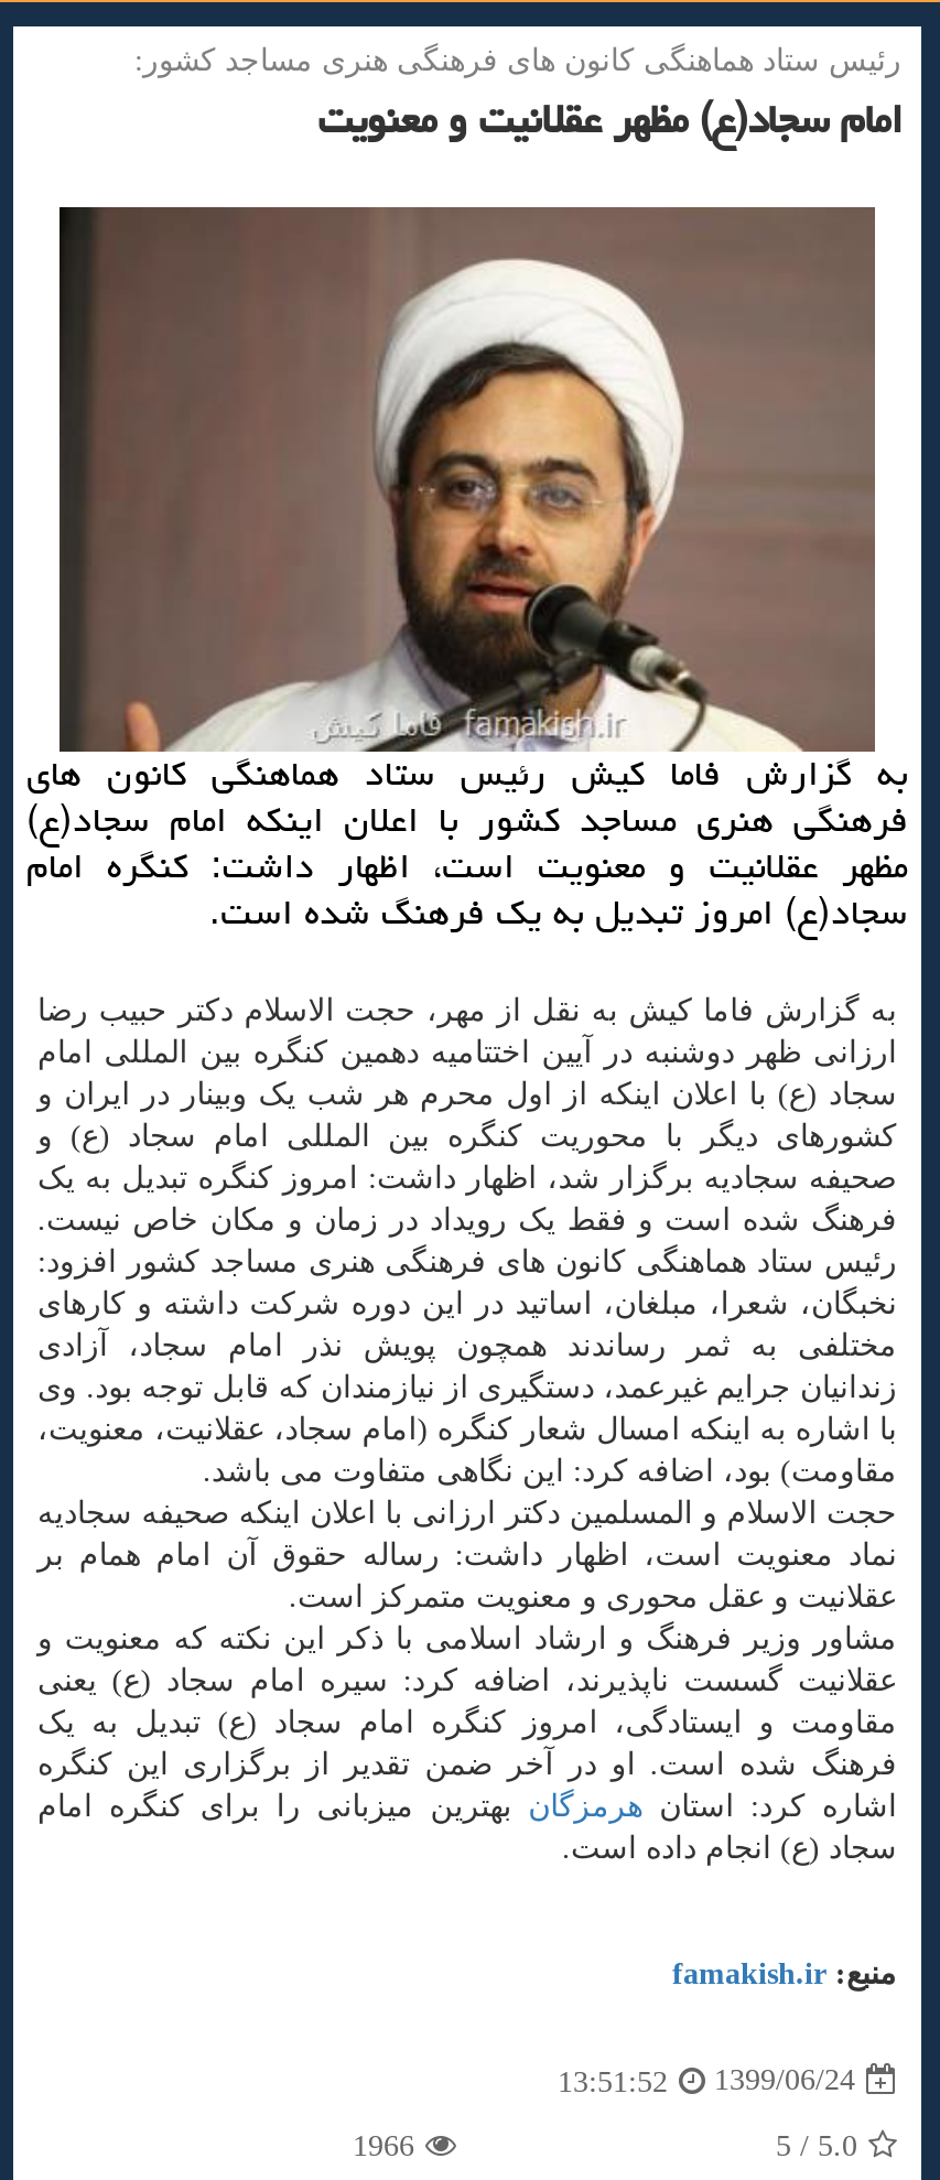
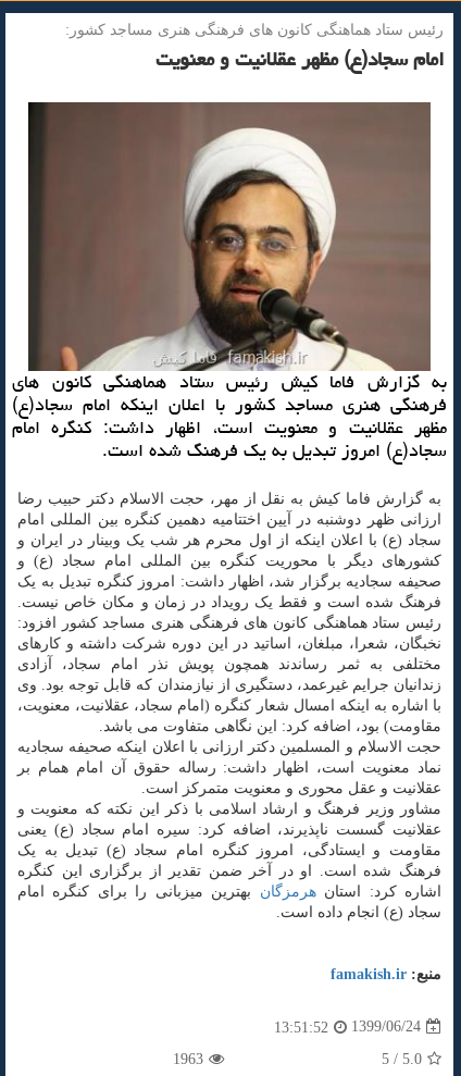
[353,2130,414,2163] 1966 -> [173,1051,203,1068] 1963

